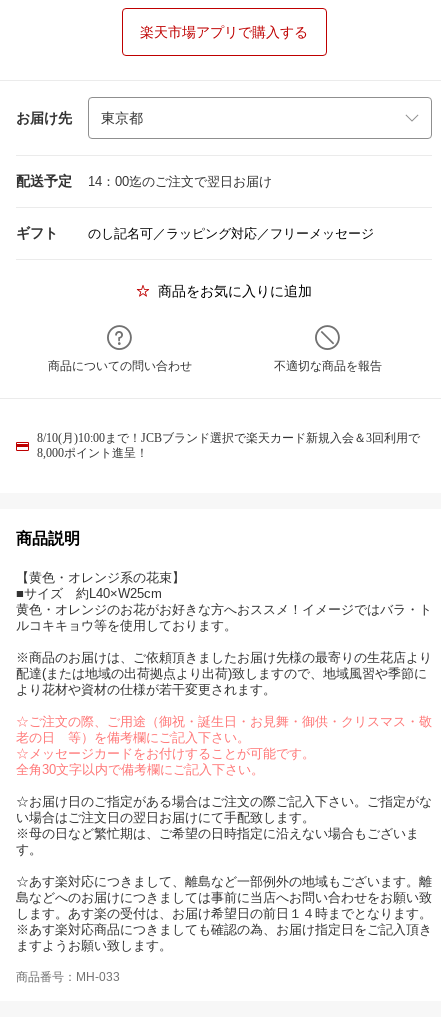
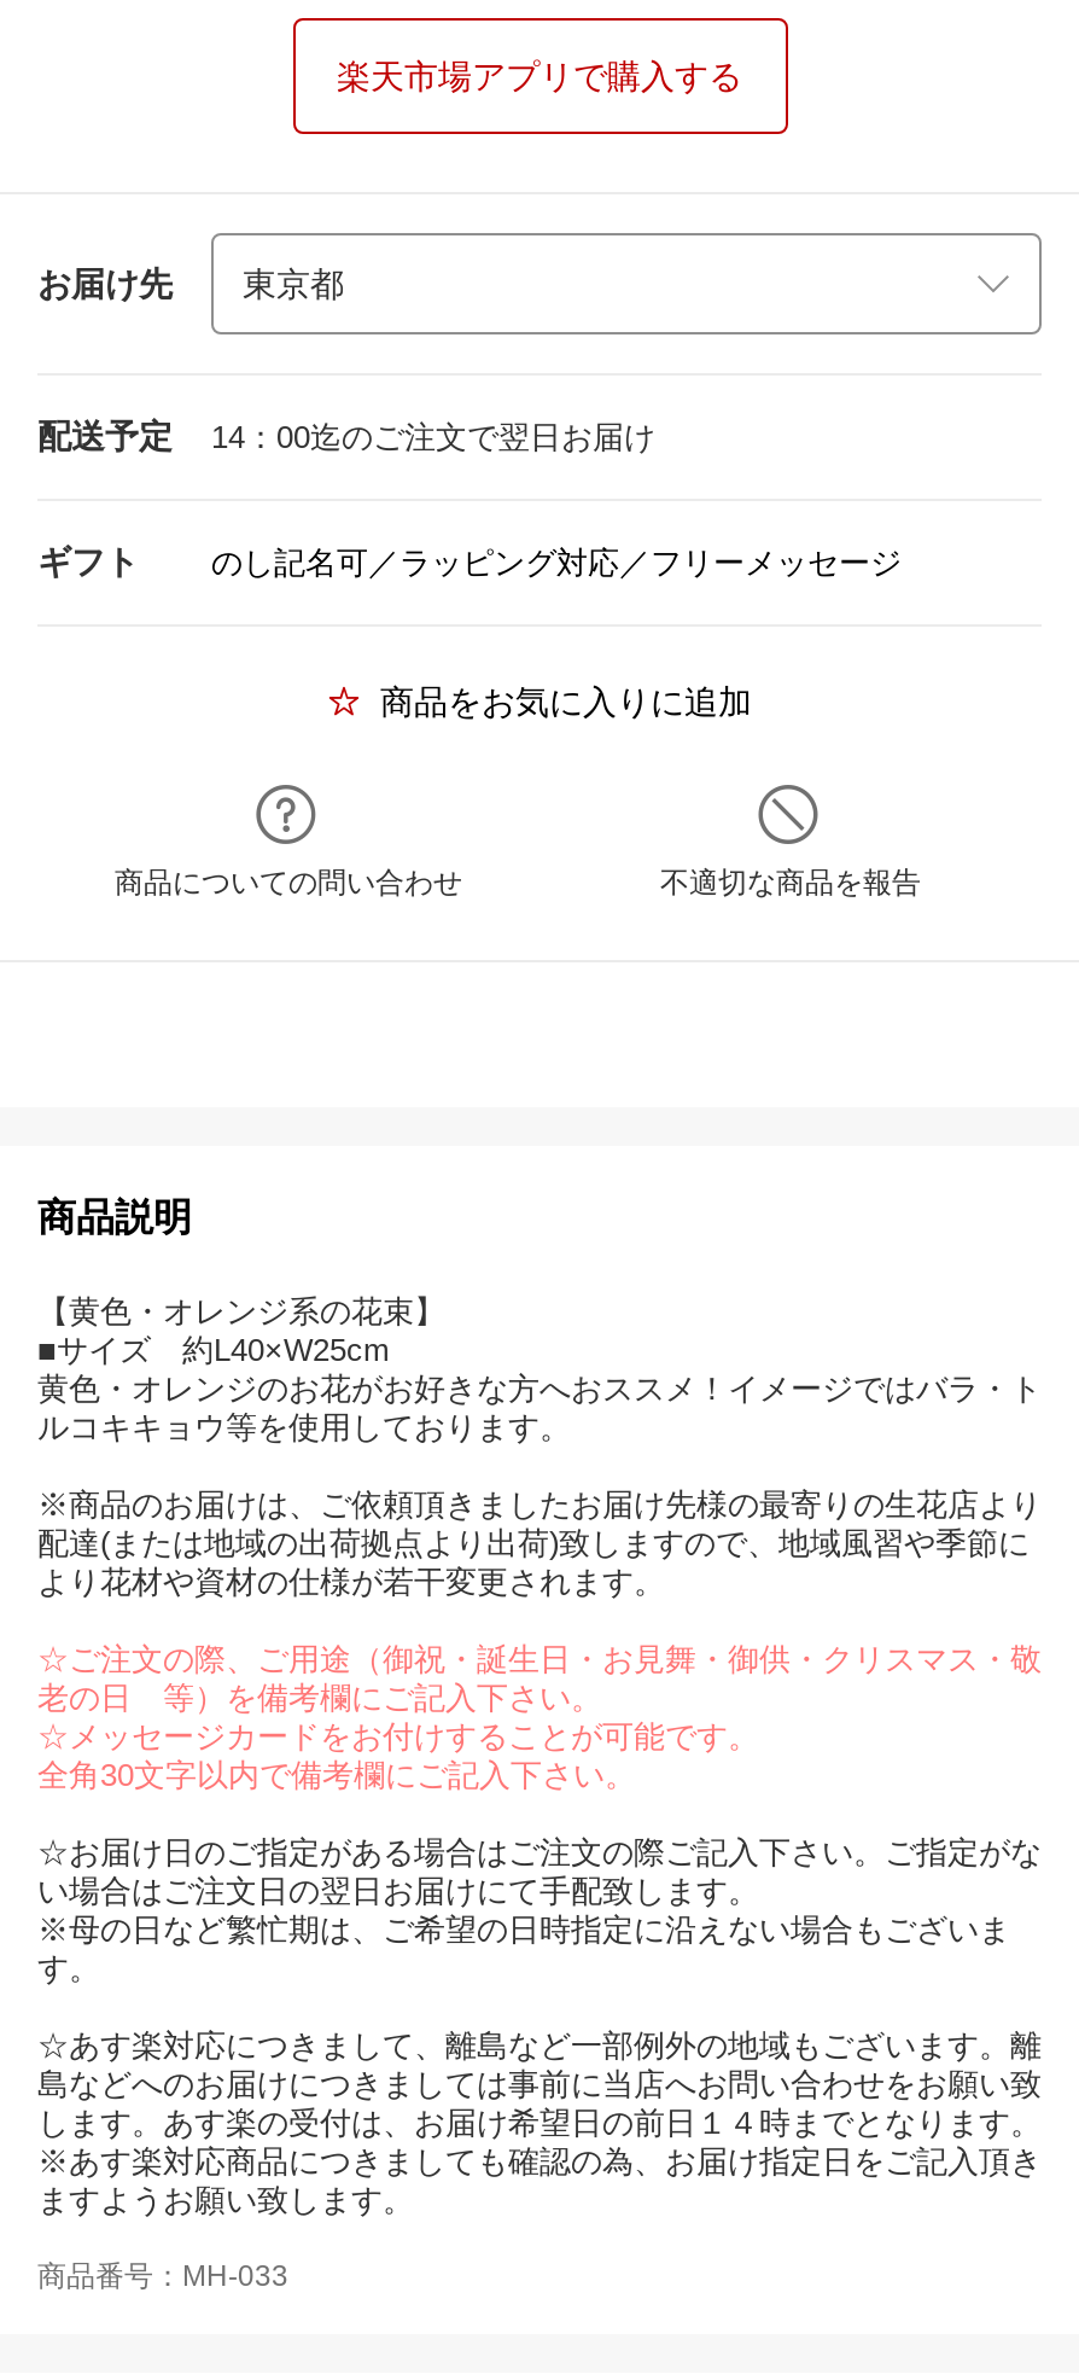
[37,431,420,460] 8/10(月)10:00まで！JCBブランド選択で楽天カード新規入会＆3回利用で | 8,000ポイント進呈！ -> none

